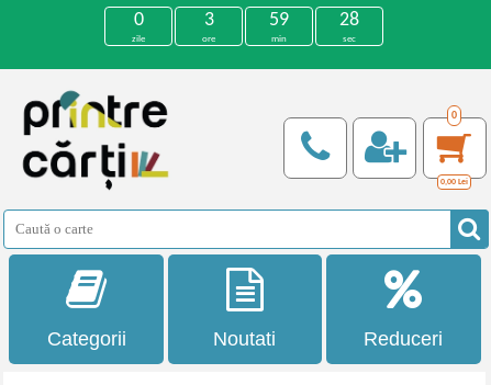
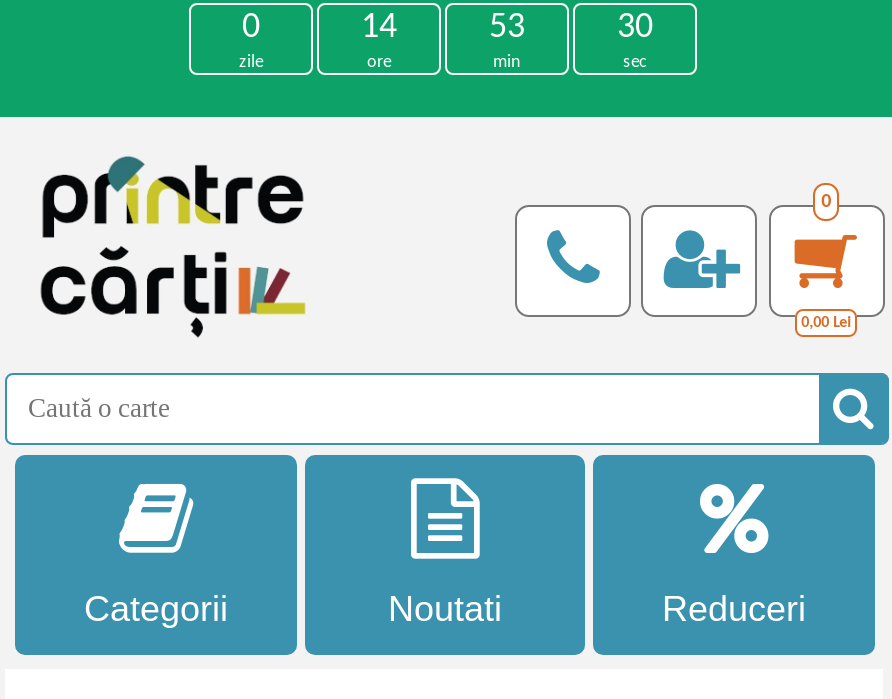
[204,10,214,31] 3 -> [361,9,397,47] 14
[269,10,289,31] 59 -> [489,9,525,47] 53

